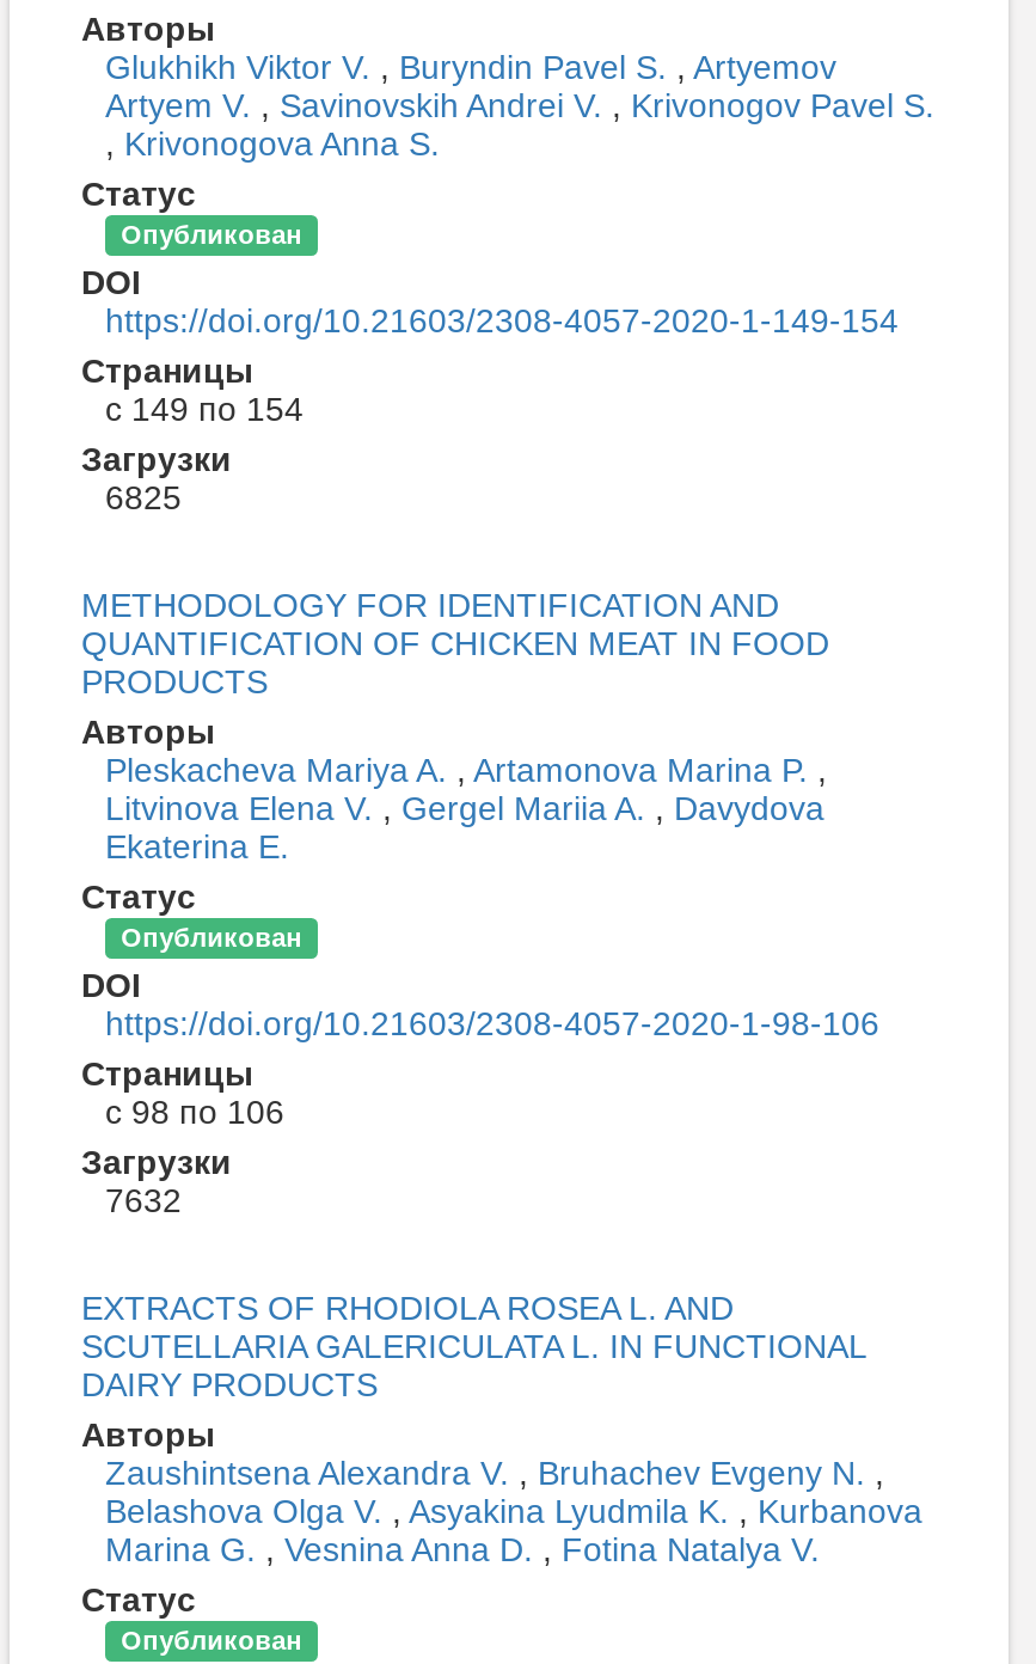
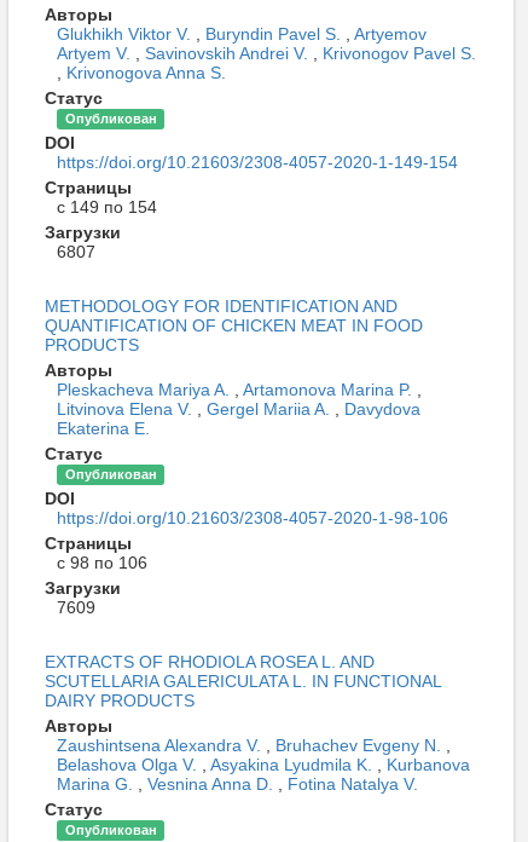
[105,478,182,517] 6825 -> [57,242,95,261] 6807
[105,1181,182,1220] 7632 -> [57,598,95,617] 7609

